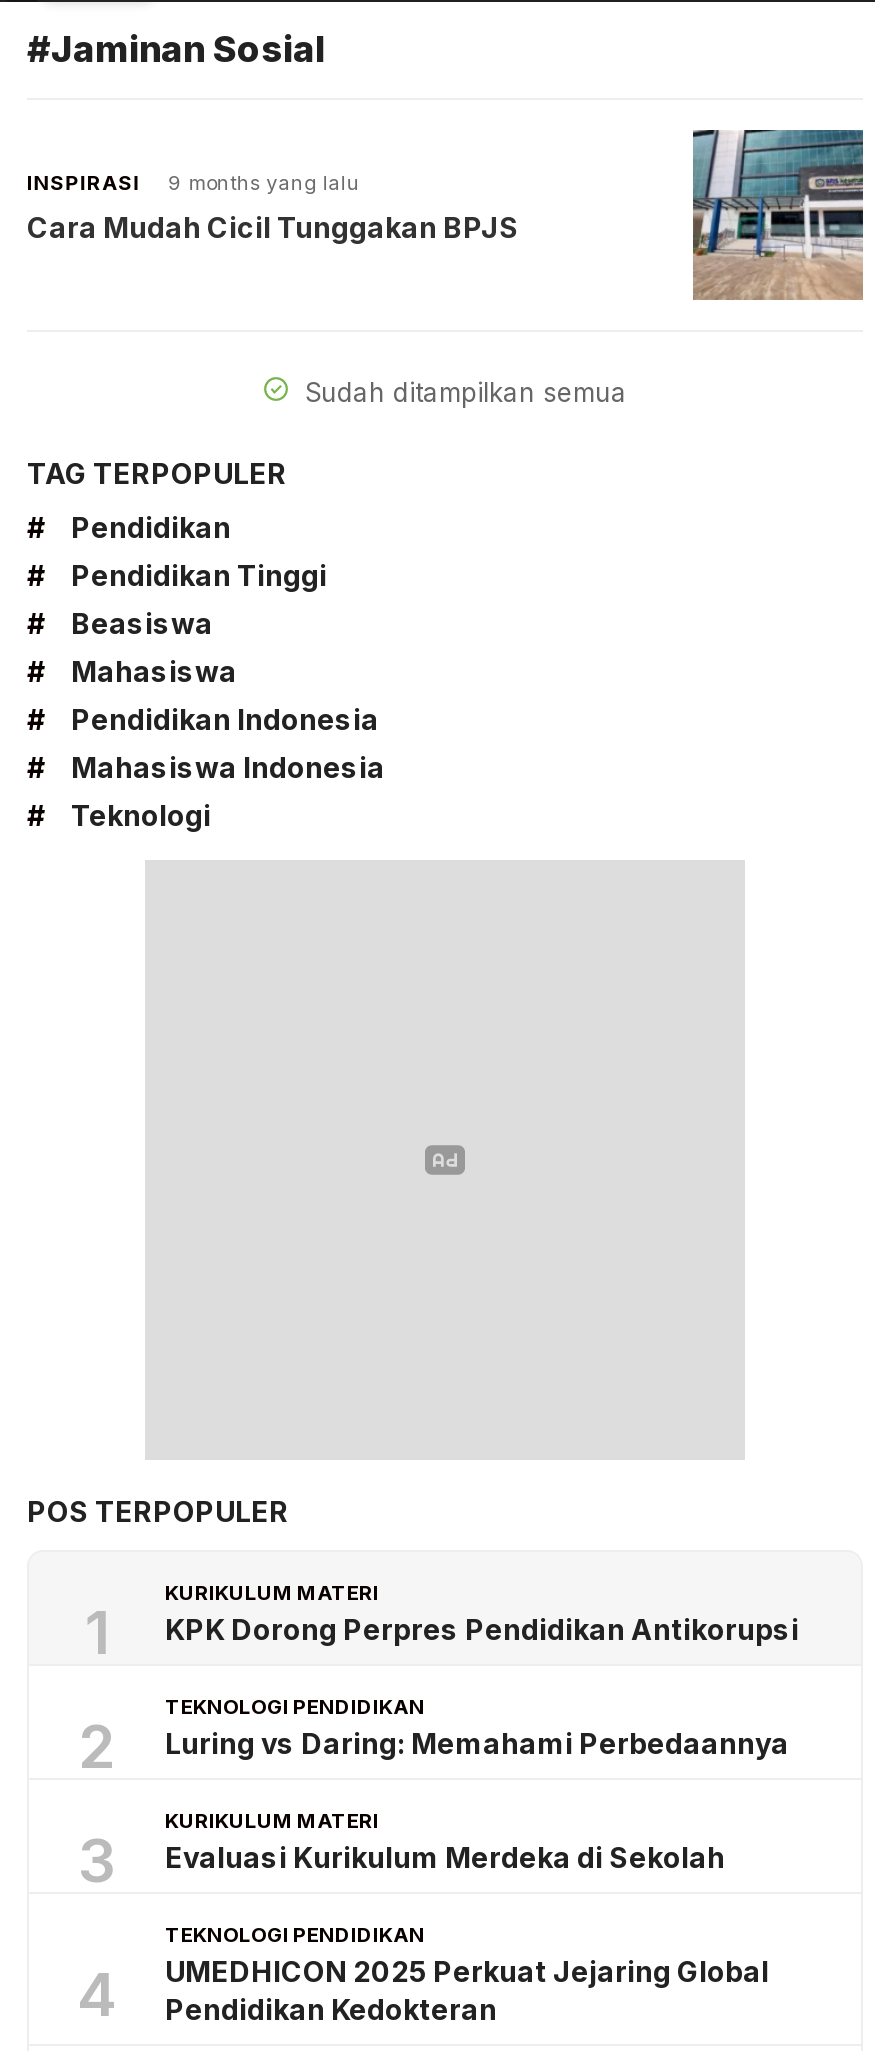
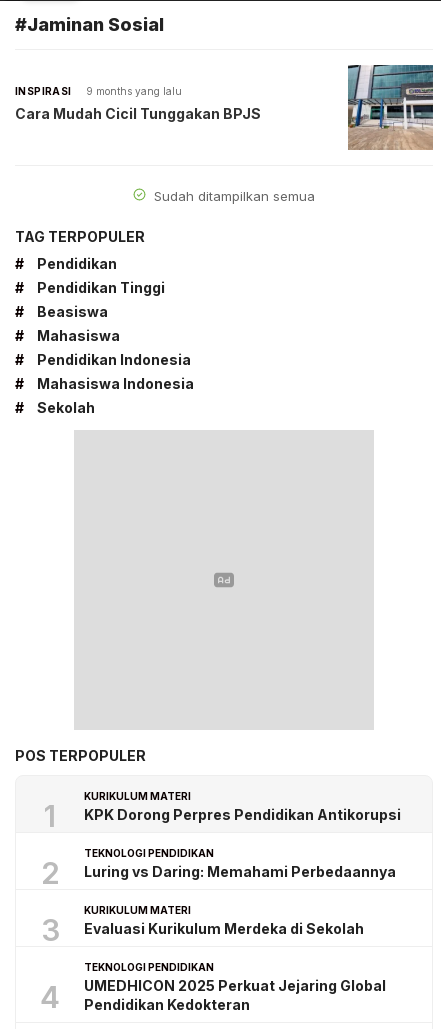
[71,798,211,832] Teknologi -> [37,399,95,416] Sekolah

